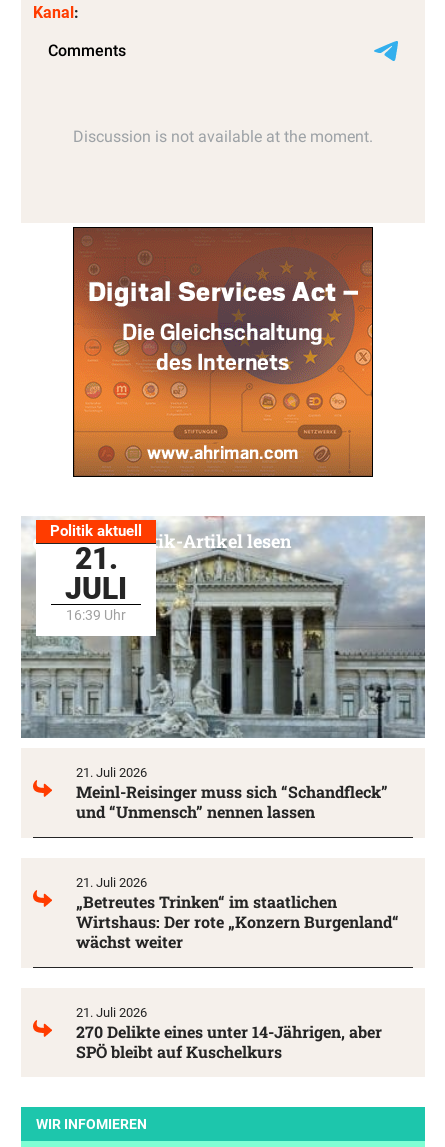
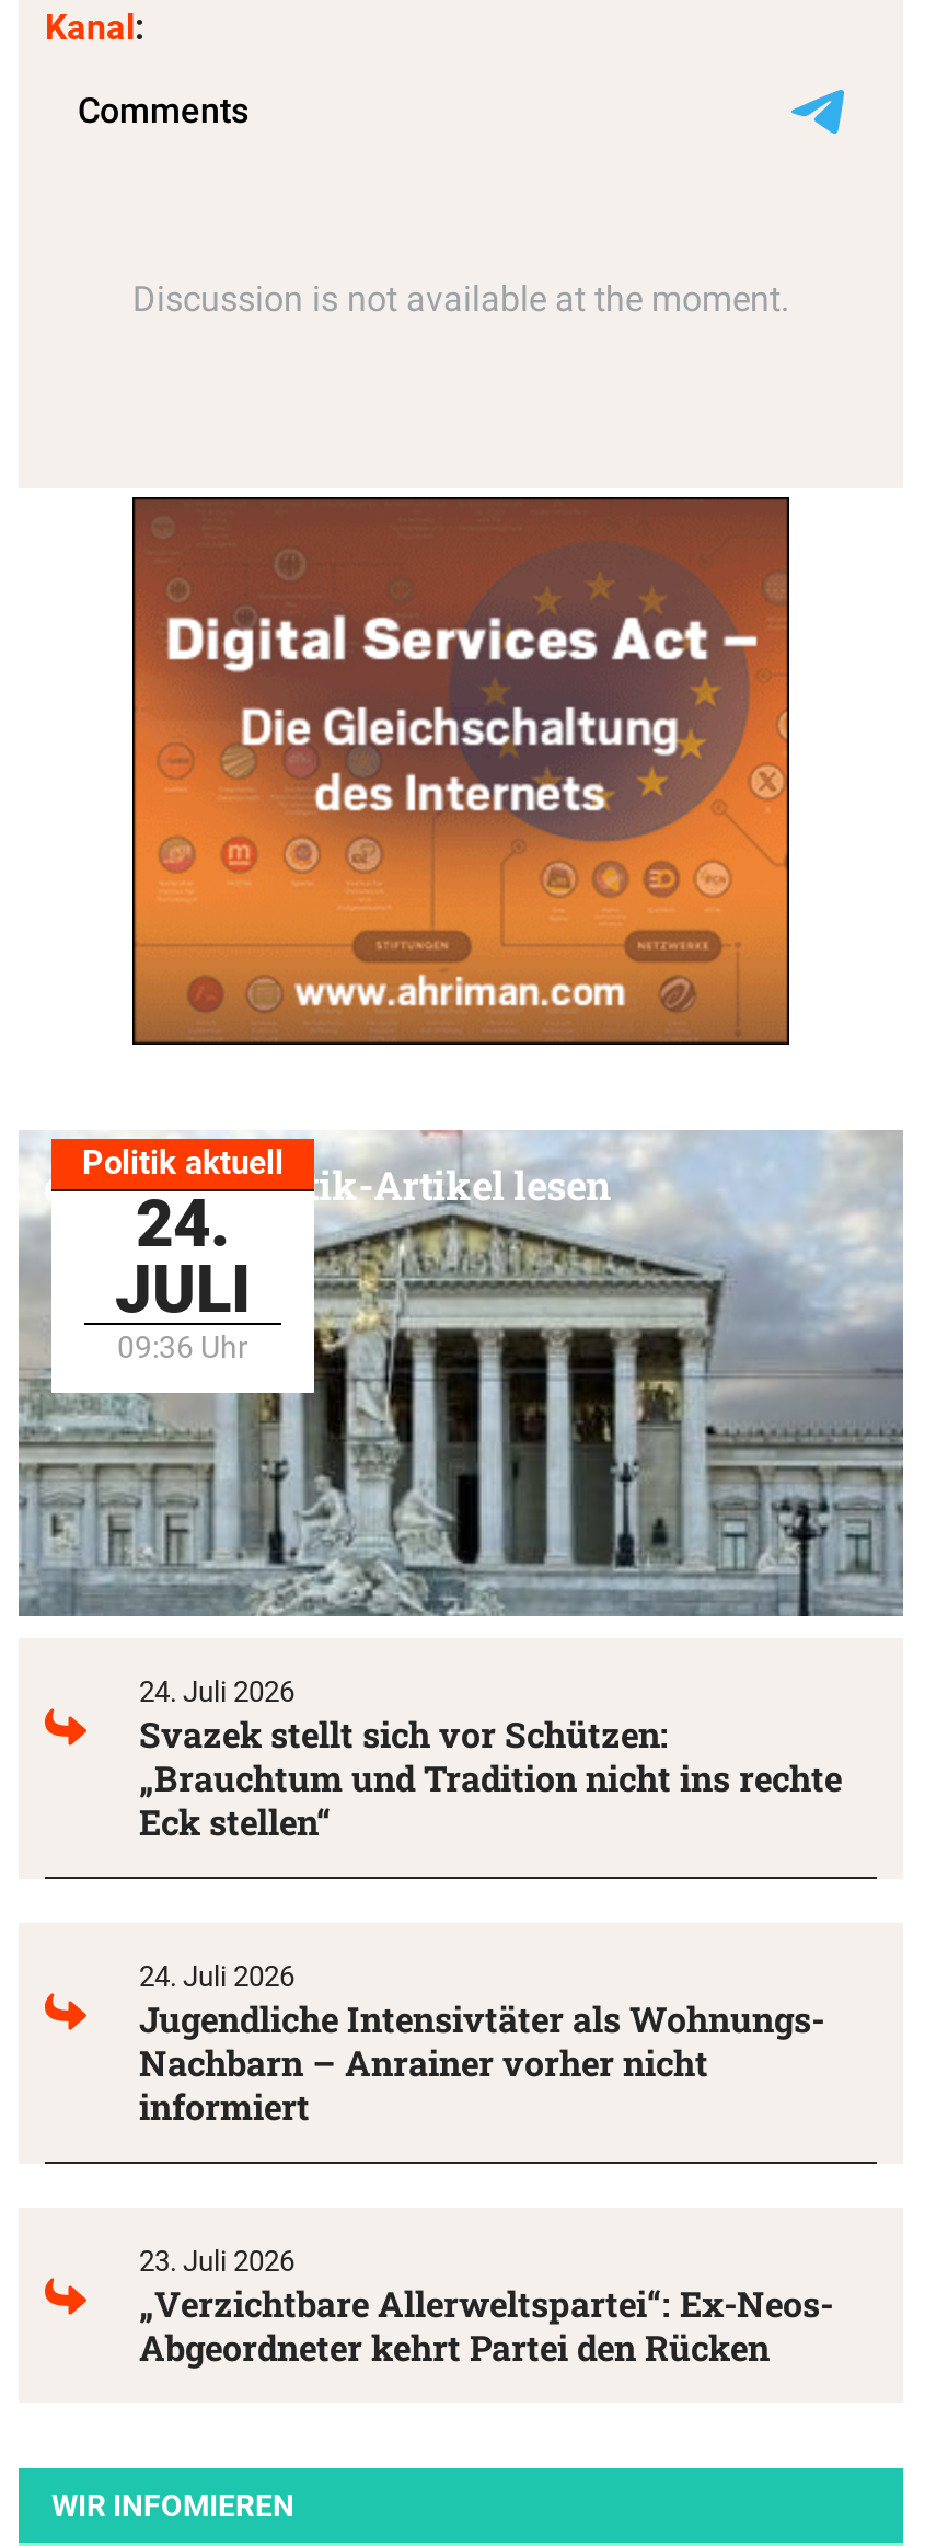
[74,541,117,576] 21. -> [136,1184,230,1261] 24.
[66,607,126,623] 16:39 Uhr -> [117,1329,248,1364] 09:36 Uhr
[76,765,388,822] 21. Juli 2026 | Meinl-Reisinger muss sich “Schandfleck” | und “Unmensch” nennen lassen -> [139,1675,842,1844] 24. Juli 2026 | Svazek stellt sich vor Schützen: | „Brauchtum und Tradition nicht ins rechte | Eck stellen“
[76,875,399,952] 21. Juli 2026 | „Betreutes Trinken“ im staatlichen | Wirtshaus: Der rote „Konzern Burgenland“ | wächst weiter -> [139,1960,824,2128] 24. Juli 2026 | Jugendliche Intensivtäter als Wohnungs- | Nachbarn – Anrainer vorher nicht | informiert
[76,1005,382,1062] 21. Juli 2026 | 270 Delikte eines unter 14-Jährigen, aber | SPÖ bleibt auf Kuschelkurs -> [139,2244,833,2369] 23. Juli 2026 | „Verzichtbare Allerweltspartei“: Ex-Neos- | Abgeordneter kehrt Partei den Rücken

